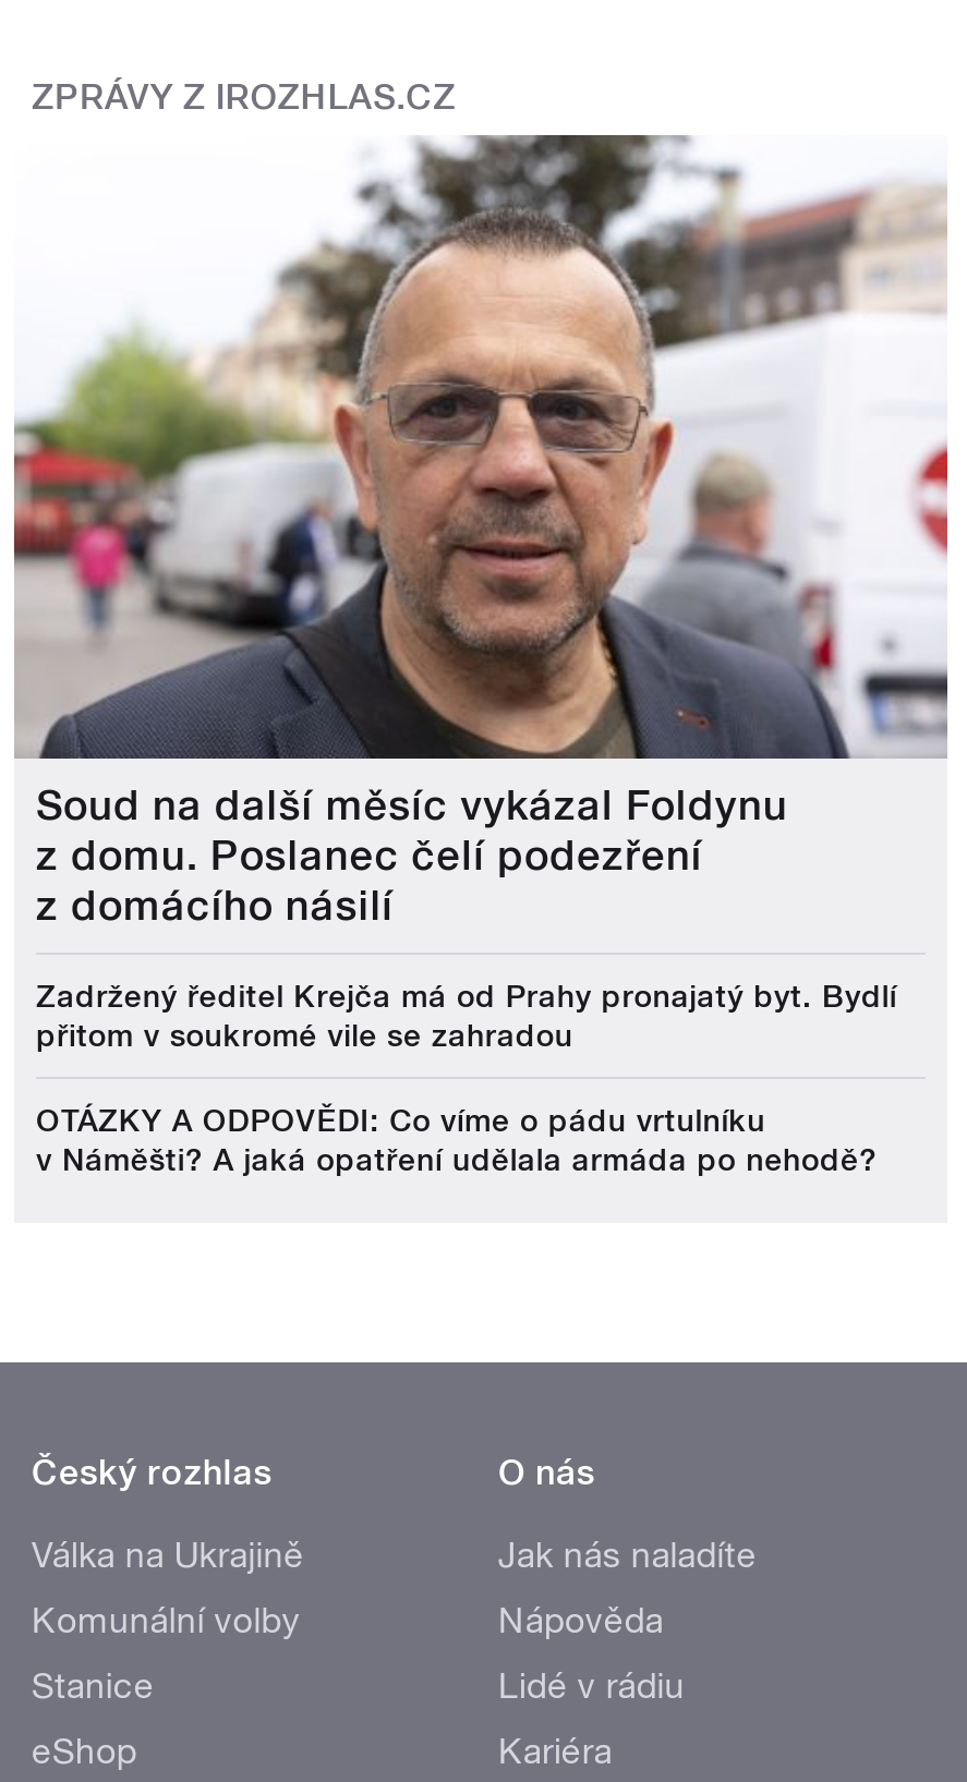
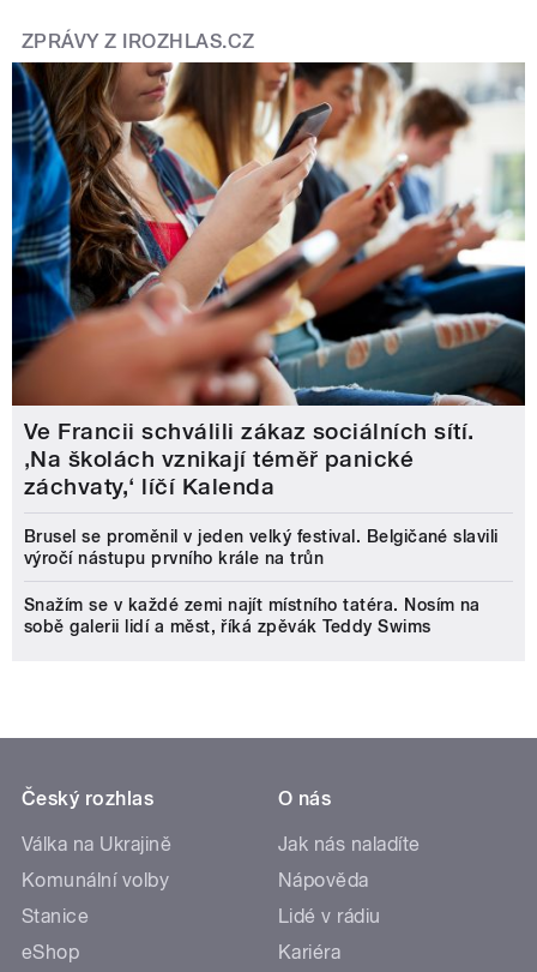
[12,133,950,930] [image] | Soud na další měsíc vykázal Foldynu | z domu. Poslanec čelí podezření | z domácího násilí -> [11,61,526,500] [image] | Ve Francii schválili zákaz sociálních sítí. | ‚Na školách vznikají téměř panické | záchvaty,‘ líčí Kalenda
[36,978,897,1052] Zadržený ředitel Krejča má od Prahy pronajatý byt. Bydlí | přitom v soukromé vile se zahradou -> [24,526,498,567] Brusel se proměnil v jeden velký festival. Belgičané slavili | výročí nástupu prvního krále na trůn
[36,1102,878,1176] OTÁZKY A ODPOVĚDI: Co víme o pádu vrtulníku | v Náměšti? A jaká opatření udělala armáda po nehodě? -> [24,595,481,636] Snažím se v každé zemi najít místního tatéra. Nosím na | sobě galerii lidí a měst, říká zpěvák Teddy Swims

